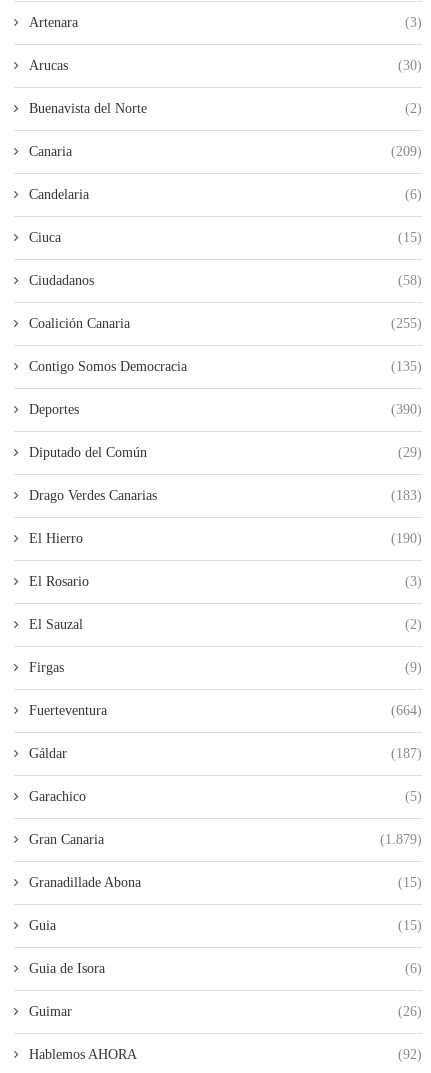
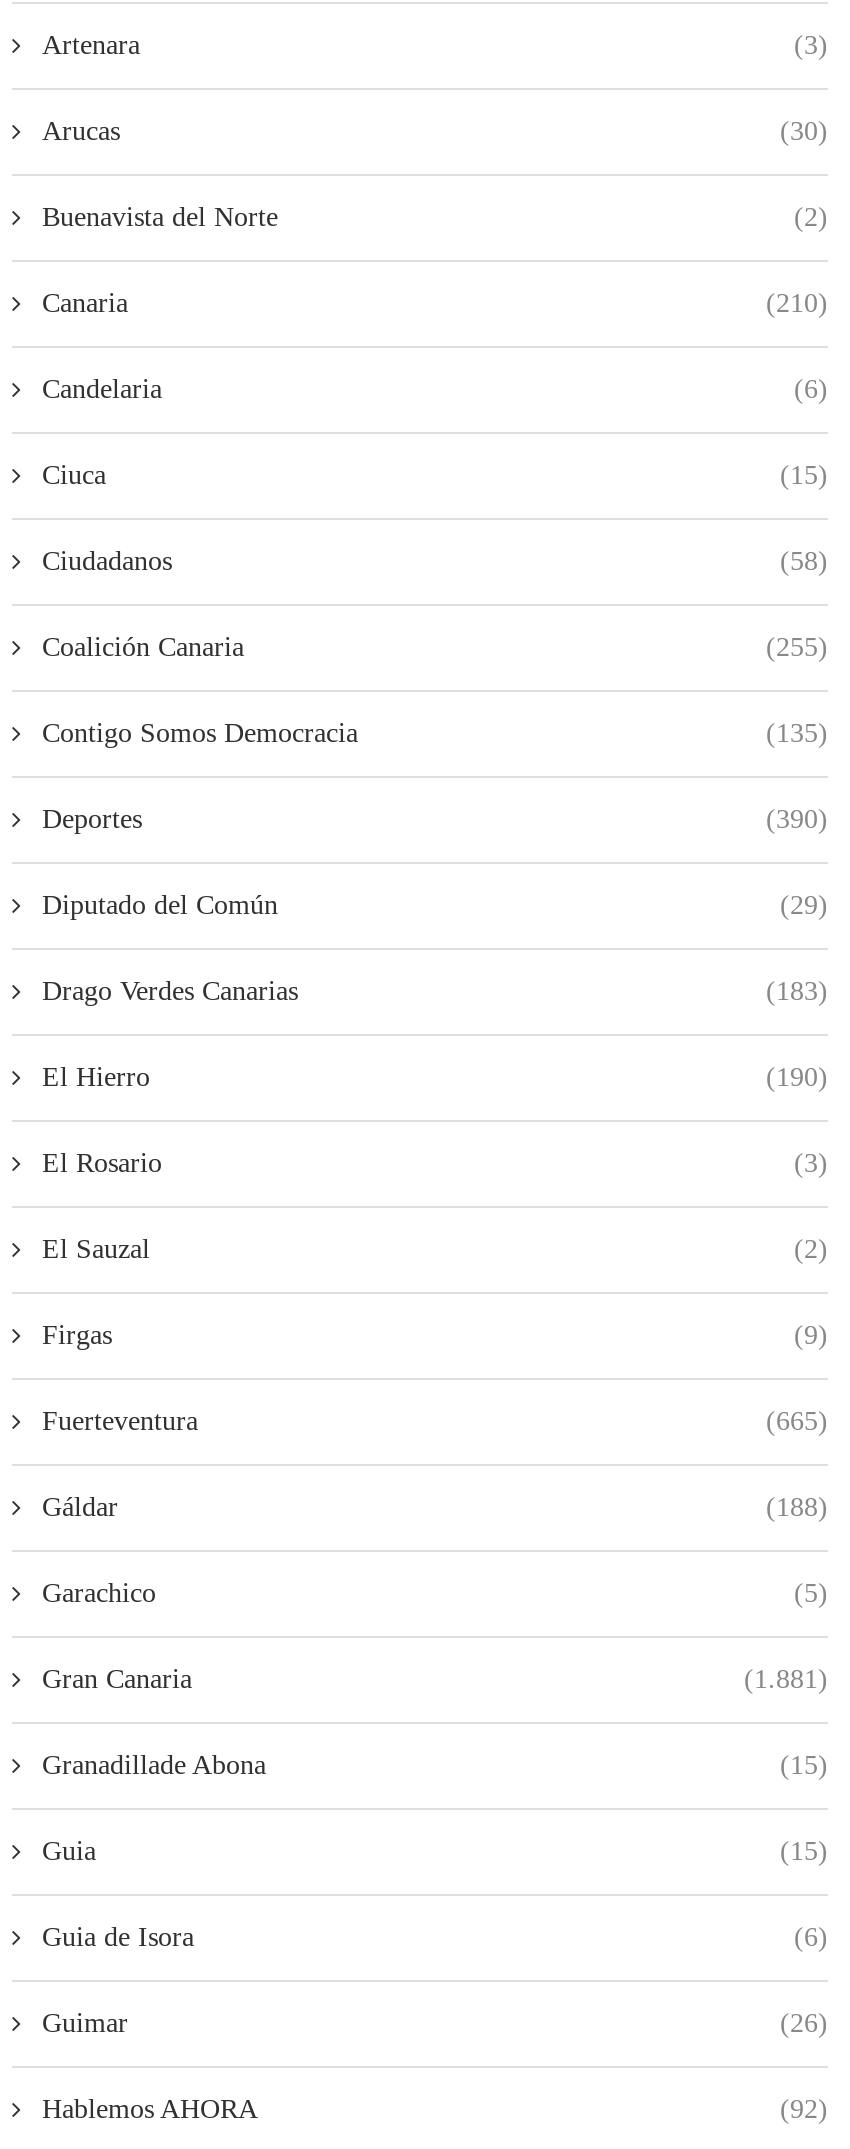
[391,144,422,159] (209) -> [766,288,828,318] (210)
[391,703,422,718] (664) -> [766,1406,828,1436] (665)
[391,746,422,761] (187) -> [766,1492,828,1522] (188)
[380,832,422,847] (1.879) -> [744,1664,828,1694] (1.881)

